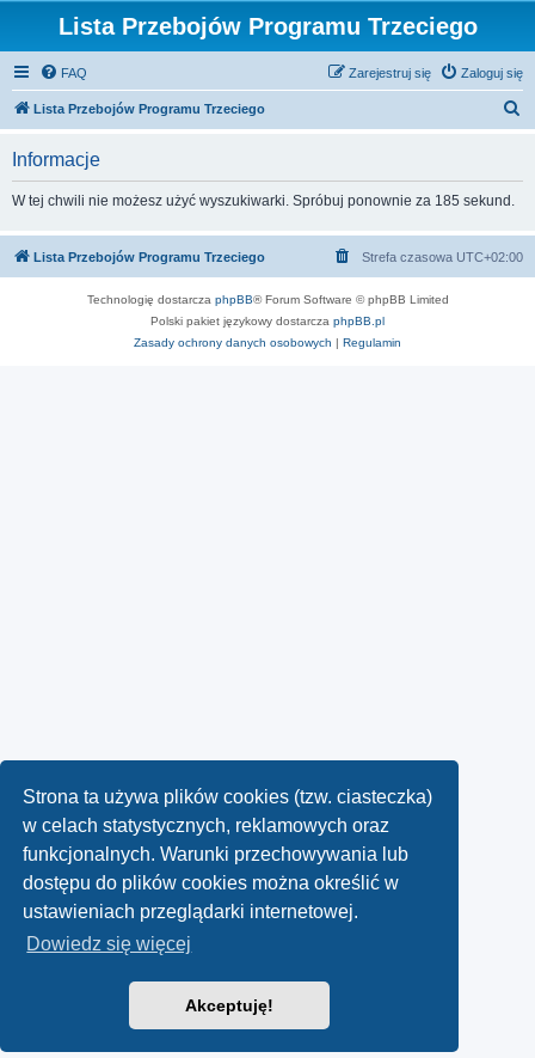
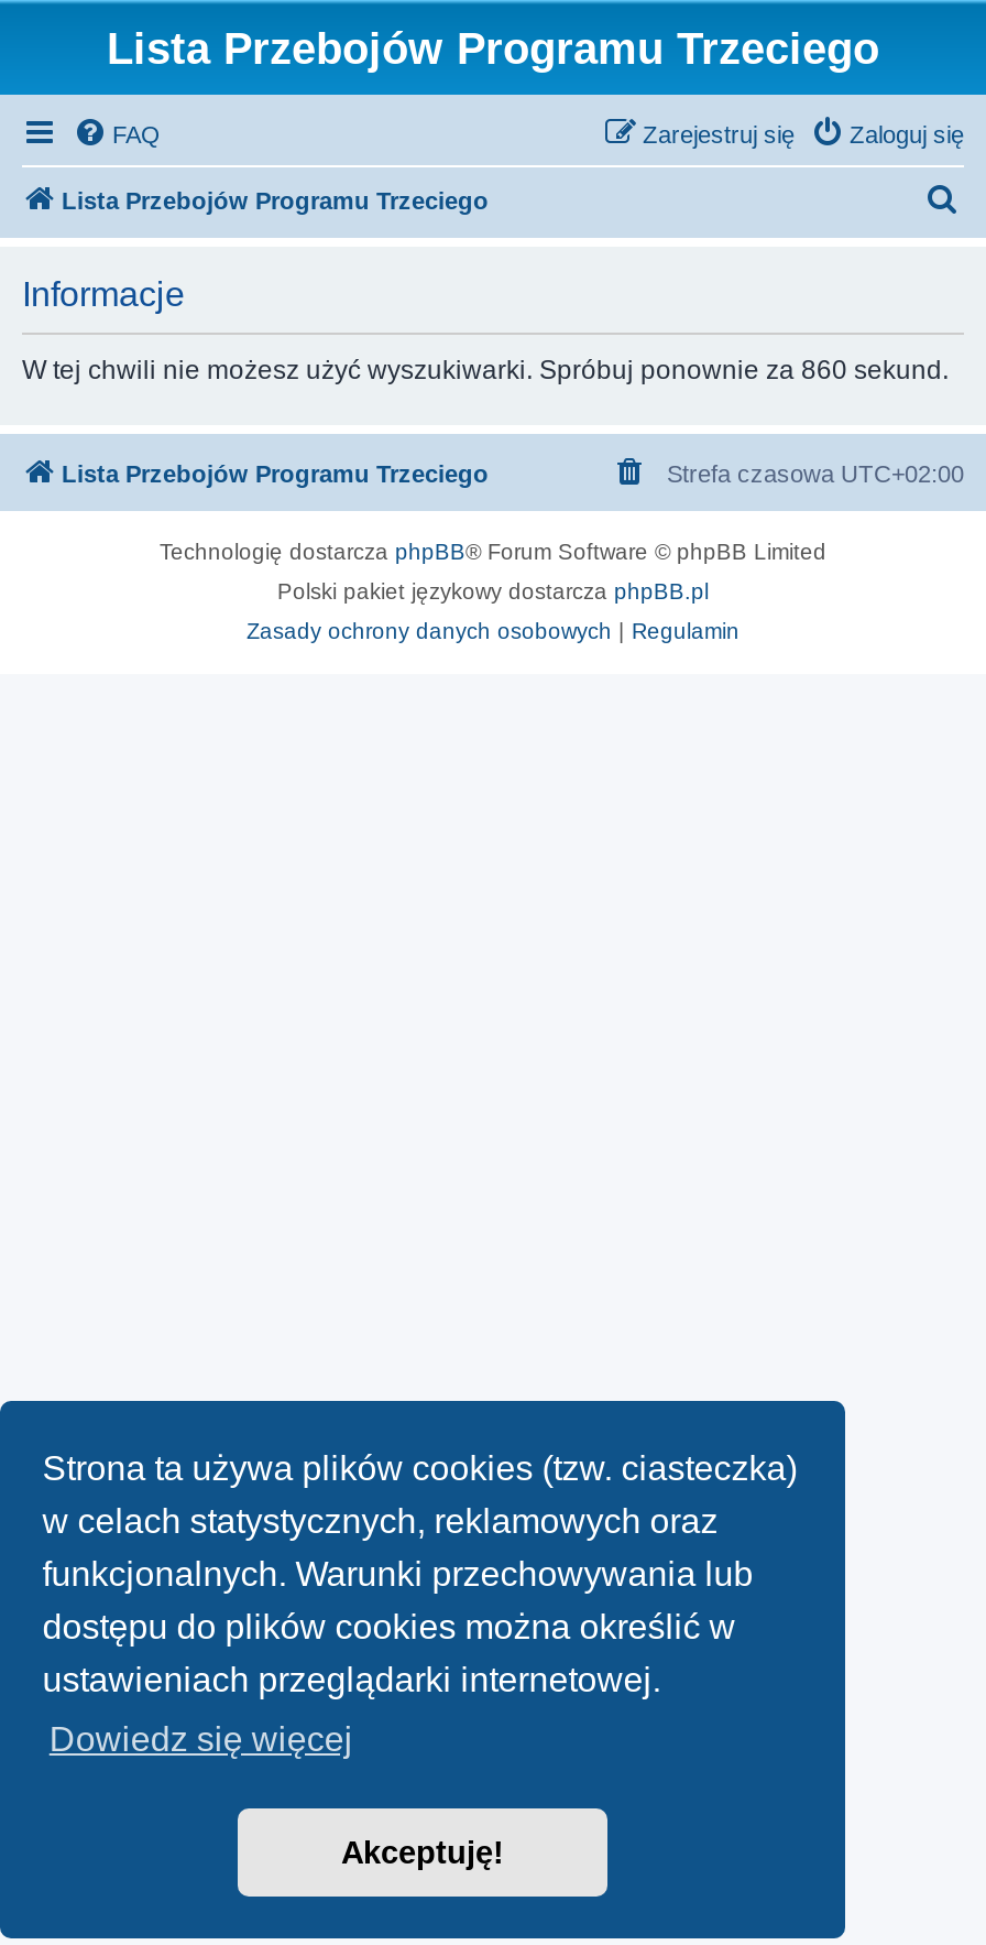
[12,192,515,209] W tej chwili nie możesz użyć wyszukiwarki. Spróbuj ponownie za 185 sekund. -> [22,355,949,385] W tej chwili nie możesz użyć wyszukiwarki. Spróbuj ponownie za 860 sekund.

